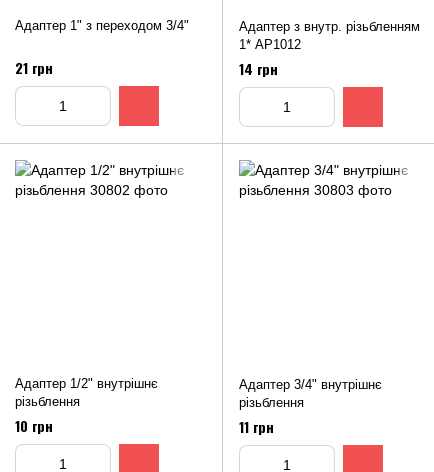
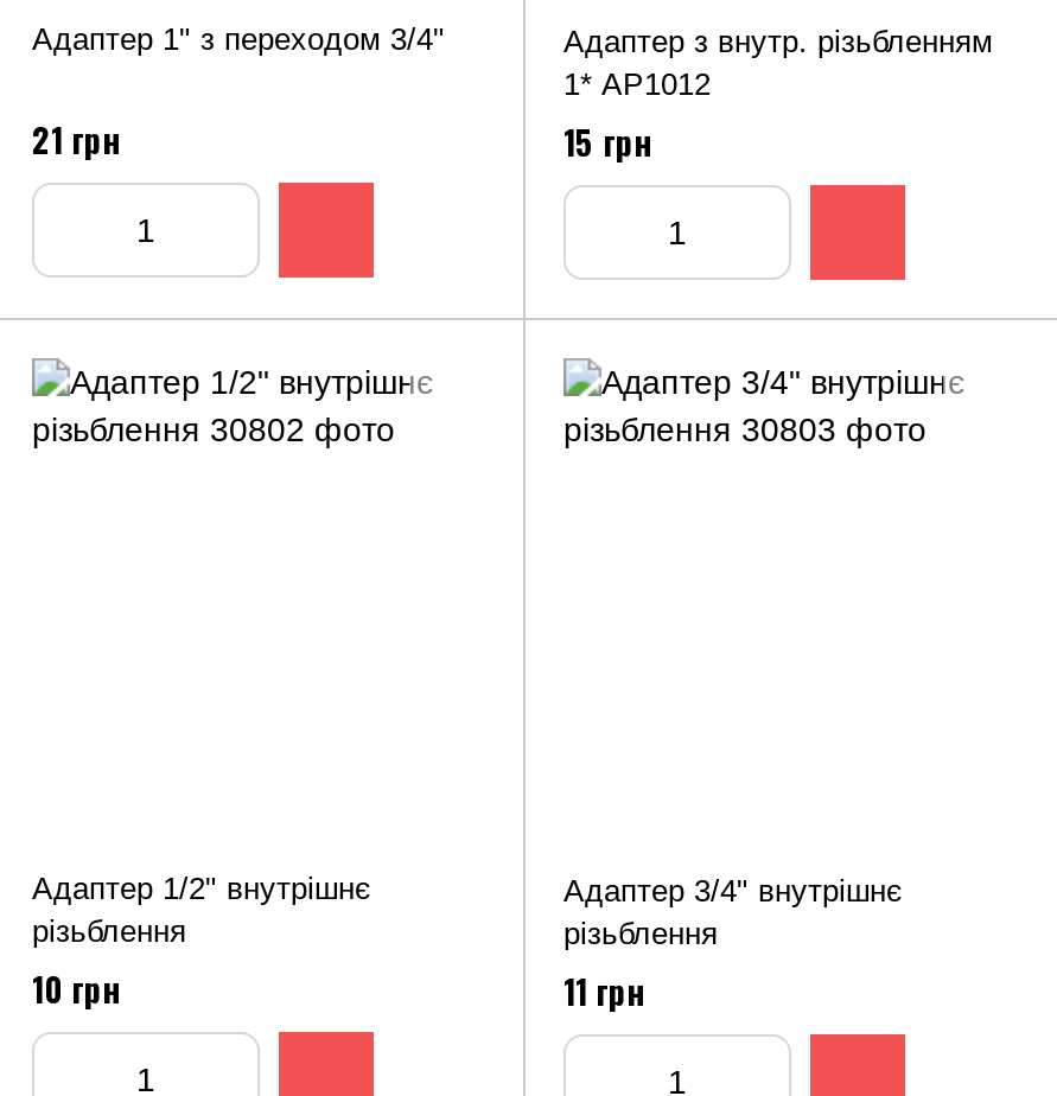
[239,58,278,79] 14 грн -> [563,116,654,166] 15 грн

